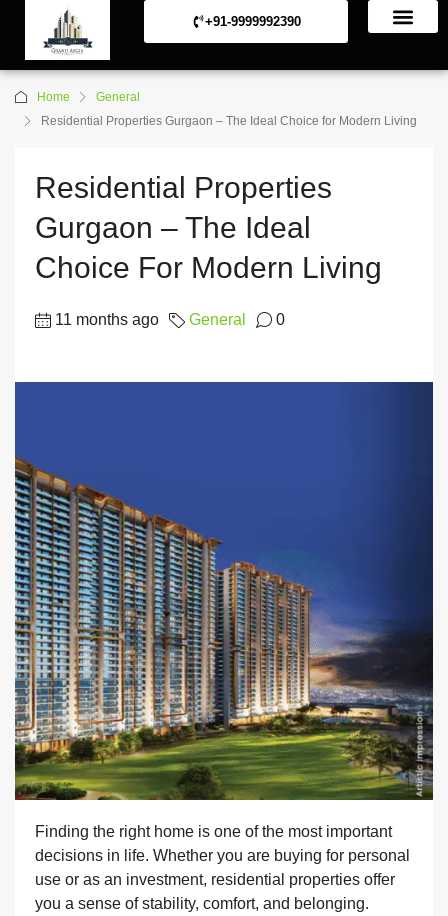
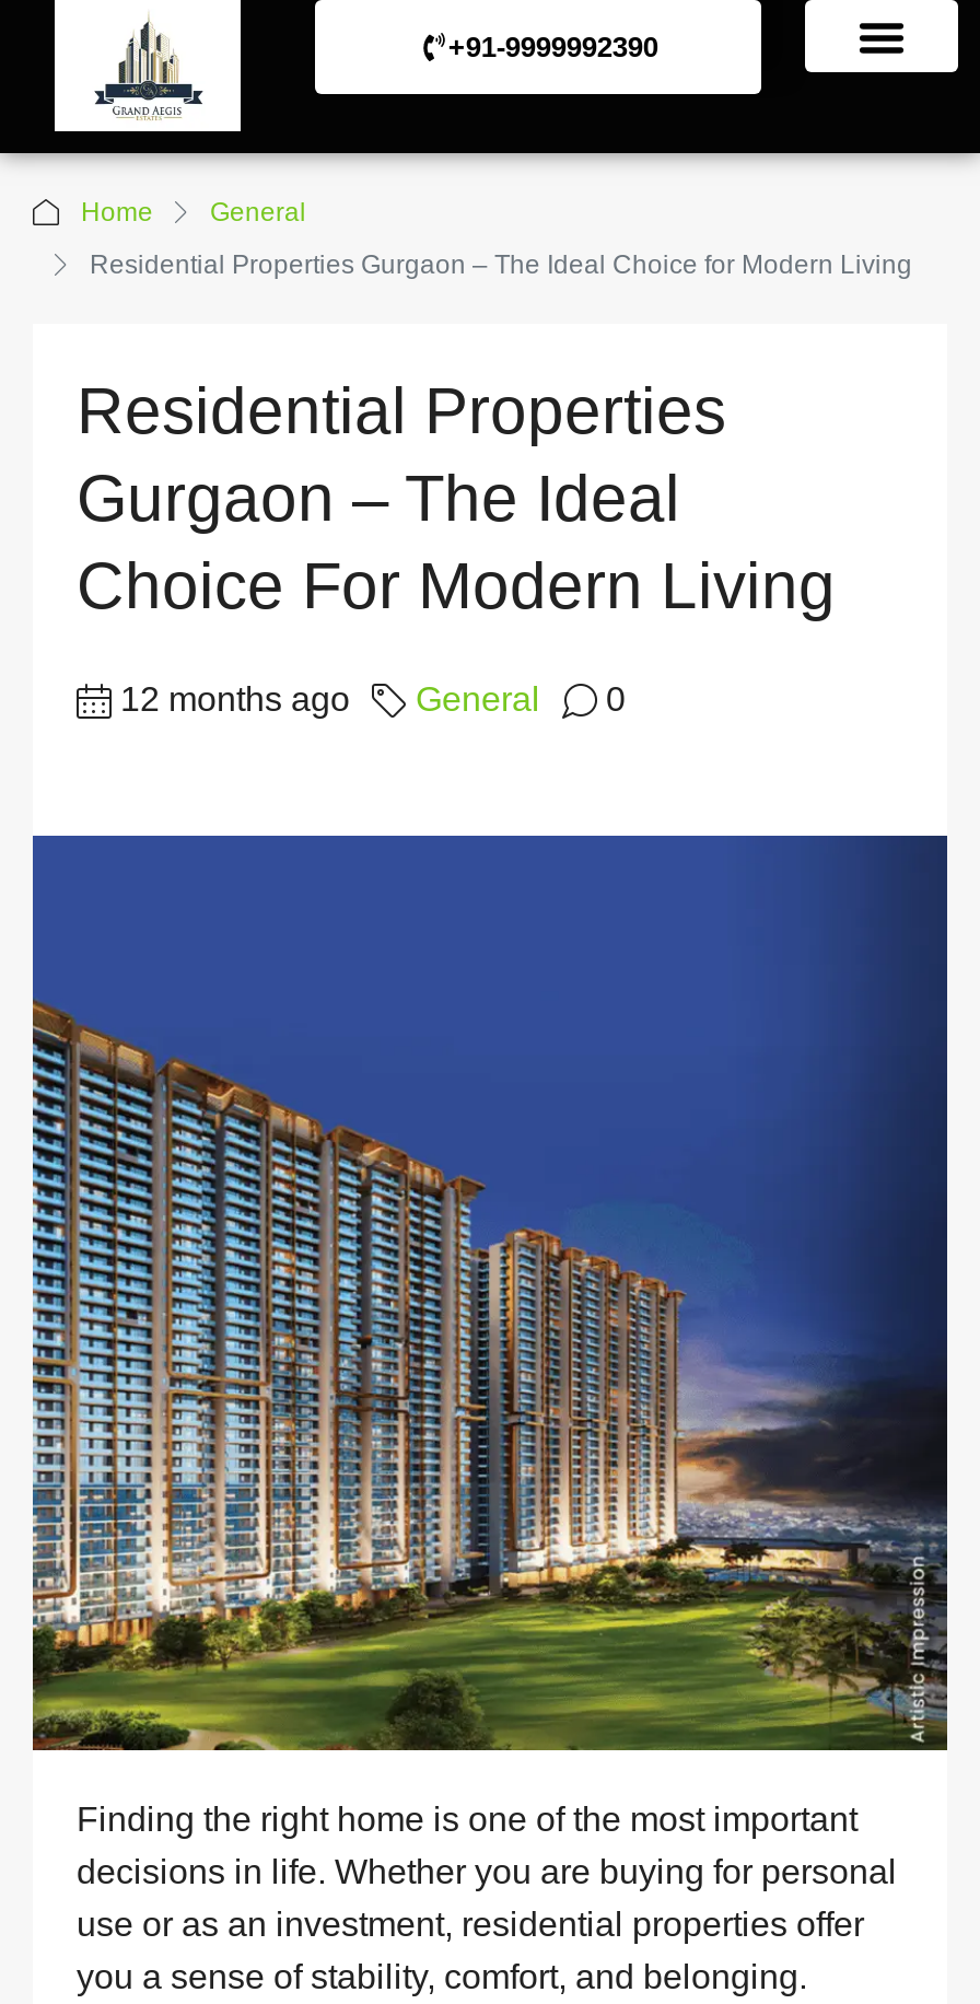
[55,311,285,328] 11 months ago General 0 -> [120,680,626,718] 12 months ago General 0

